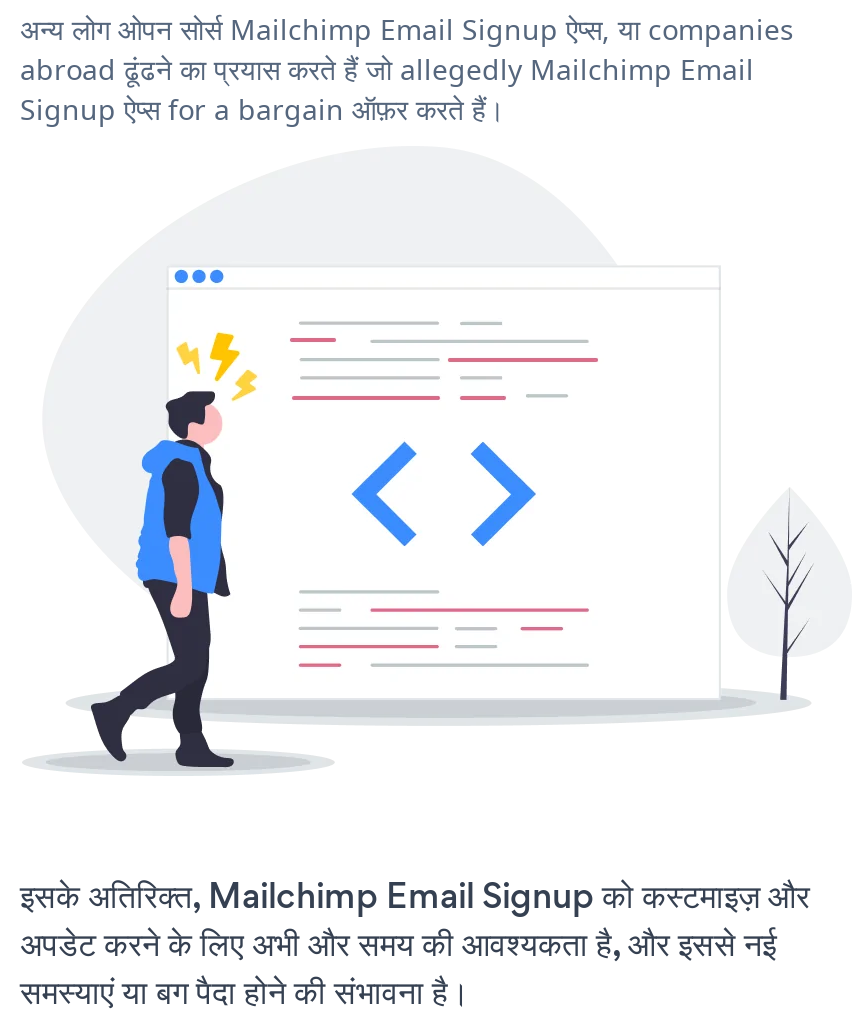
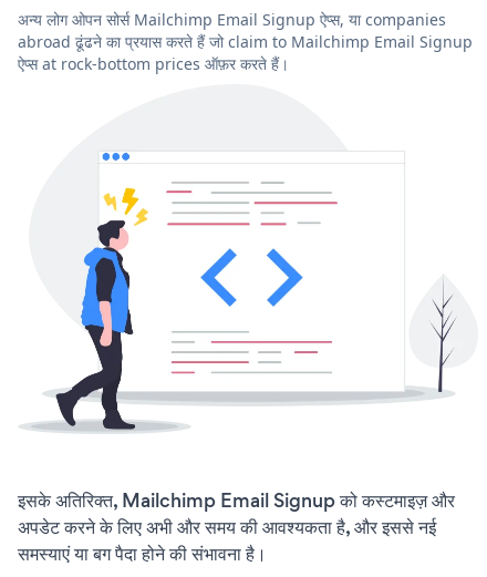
[20,50,754,128] abroad ढूंढने का प्रयास करते हैं जो allegedly Mailchimp Email | Signup ऐप्स for a bargain ऑफ़र करते हैं। -> [18,31,473,74] abroad ढूंढने का प्रयास करते हैं जो claim to Mailchimp Email Signup | ऐप्स at rock-bottom prices ऑफ़र करते हैं।

